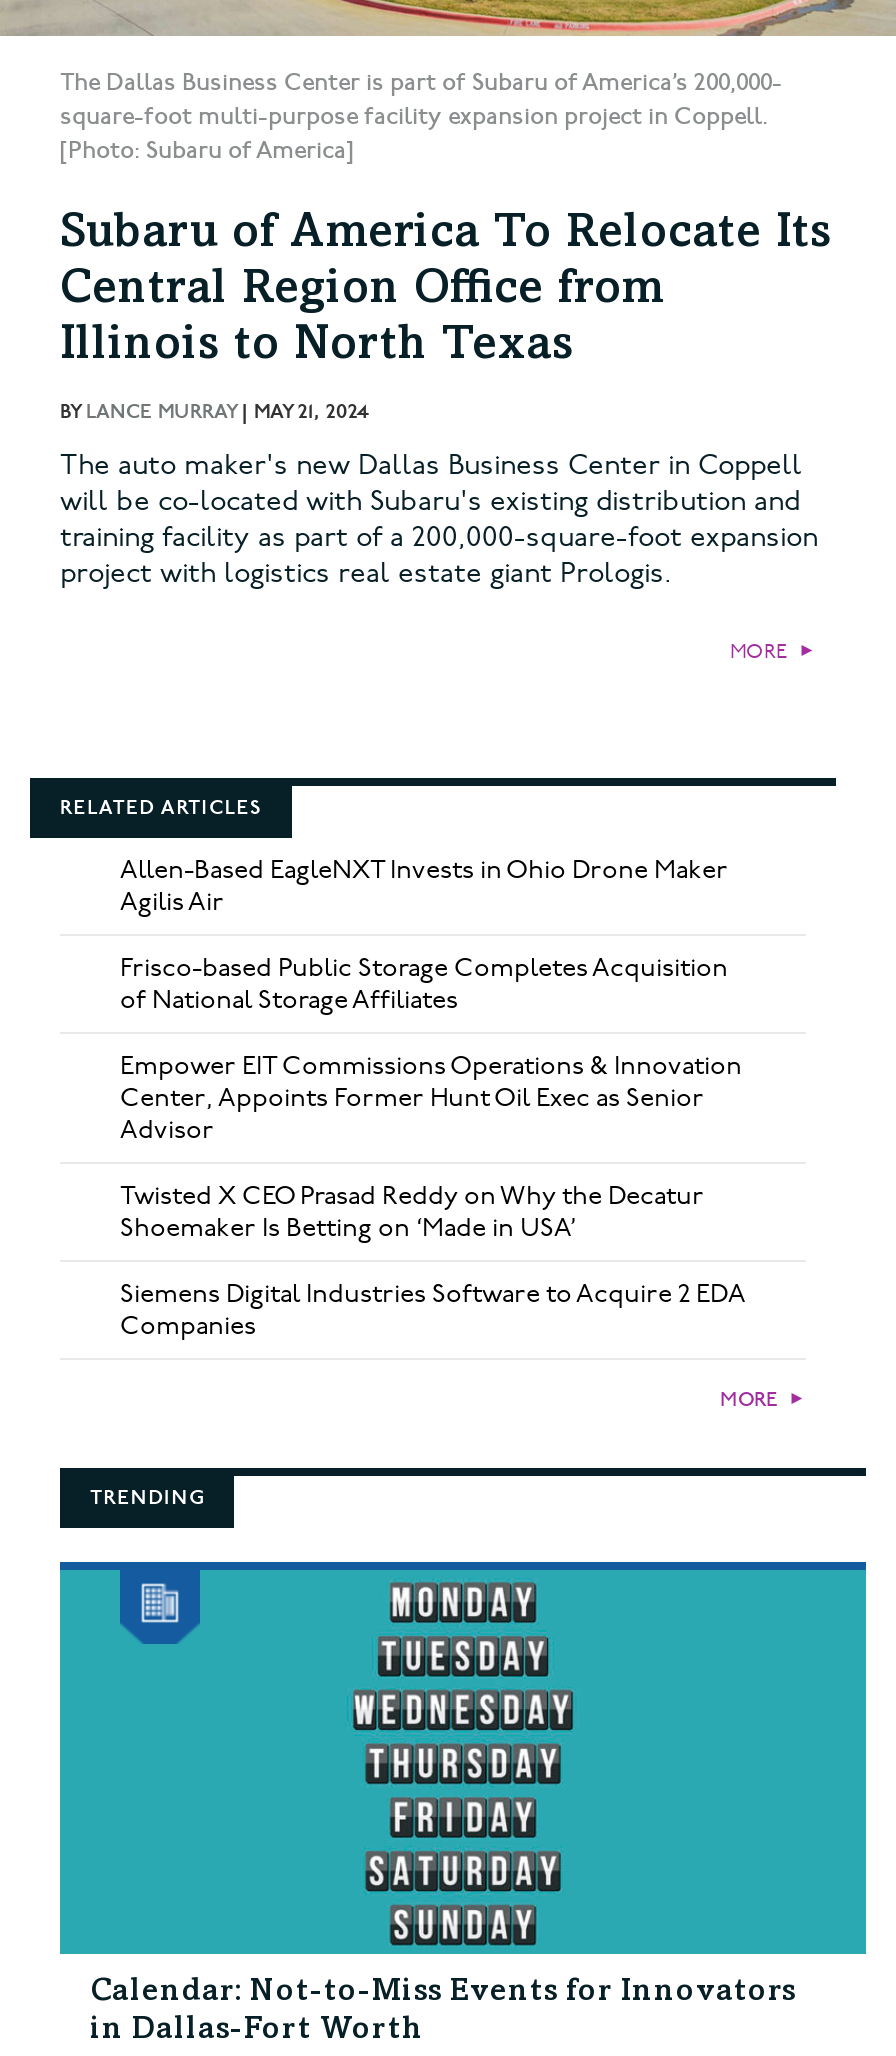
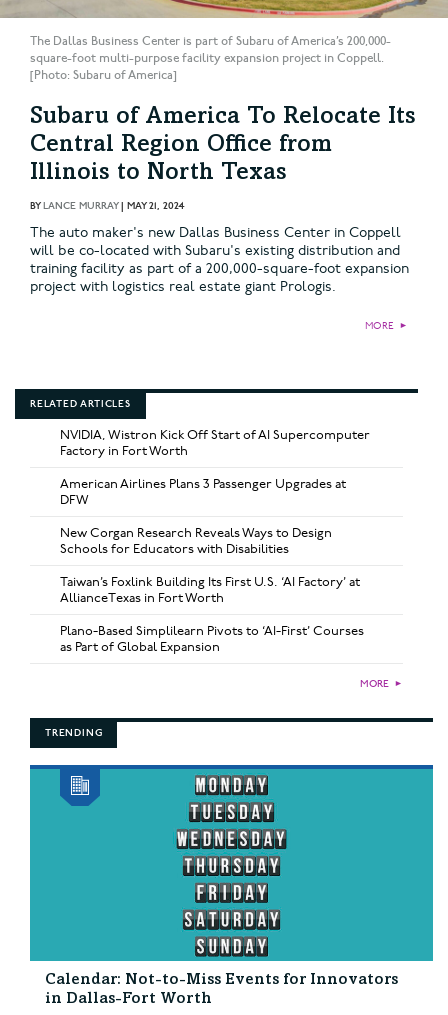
[120,854,728,918] Allen-Based EagleNXT Invests in Ohio Drone Maker | Agilis Air -> [60,427,370,459] NVIDIA, Wistron Kick Off Start of AI Supercomputer | Factory in Fort Worth
[120,952,728,1016] Frisco-based Public Storage Completes Acquisition | of National Storage Affiliates -> [60,476,346,508] American Airlines Plans 3 Passenger Upgrades at | DFW
[120,1050,742,1146] Empower EIT Commissions Operations & Innovation | Center, Appoints Former Hunt Oil Exec as Senior | Advisor -> [60,525,332,557] New Corgan Research Reveals Ways to Design | Schools for Educators with Disabilities
[120,1180,704,1244] Twisted X CEO Prasad Reddy on Why the Decatur | Shoemaker Is Betting on ‘Made in USA’ -> [60,574,360,606] Taiwan’s Foxlink Building Its First U.S. ‘AI Factory’ at | AllianceTexas in Fort Worth
[120,1278,746,1342] Siemens Digital Industries Software to Acquire 2 EDA | Companies -> [60,623,364,655] Plano-Based Simplilearn Pivots to ‘AI-First’ Courses | as Part of Global Expansion

